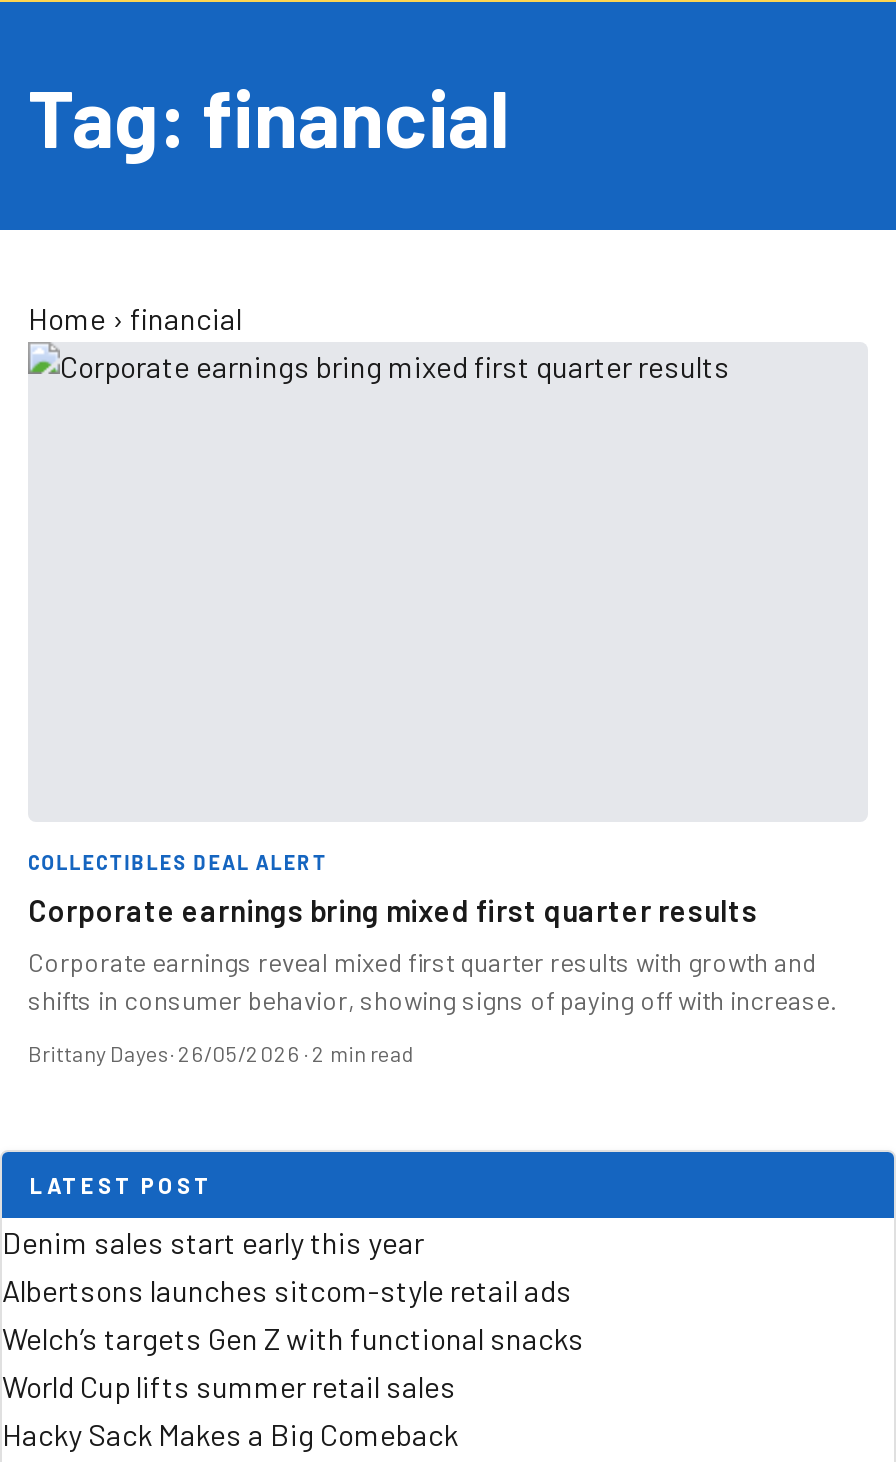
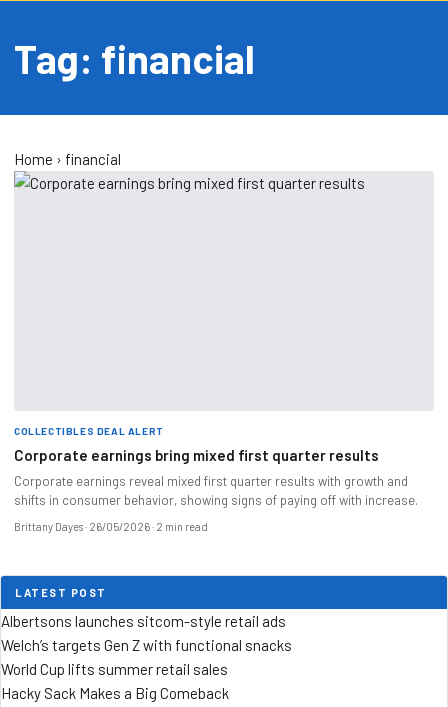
[2,1224,424,1260] Denim sales start early this year -> none

